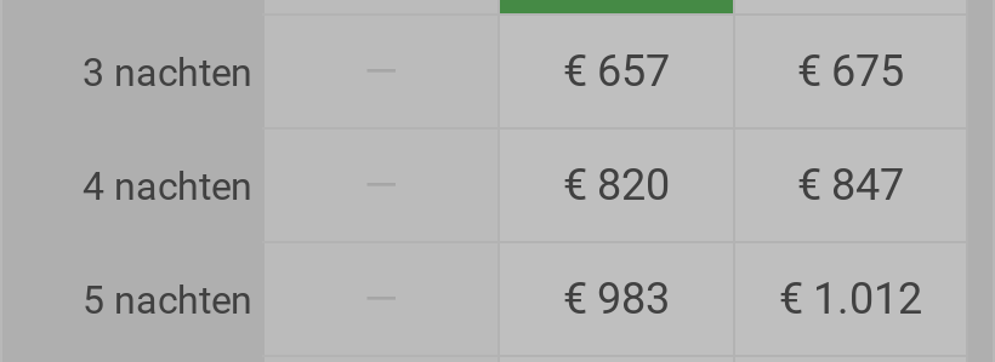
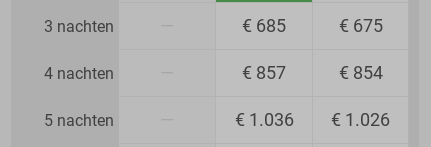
[563,45,670,96] € 657 -> [242,15,286,36] € 685
[563,159,670,209] € 820 -> [242,62,286,83] € 857
[797,159,904,209] € 847 -> [338,62,382,83] € 854
[563,272,670,323] € 983 -> [234,109,293,130] € 1.036
[779,272,922,323] € 1.012 -> [331,109,390,130] € 1.026

